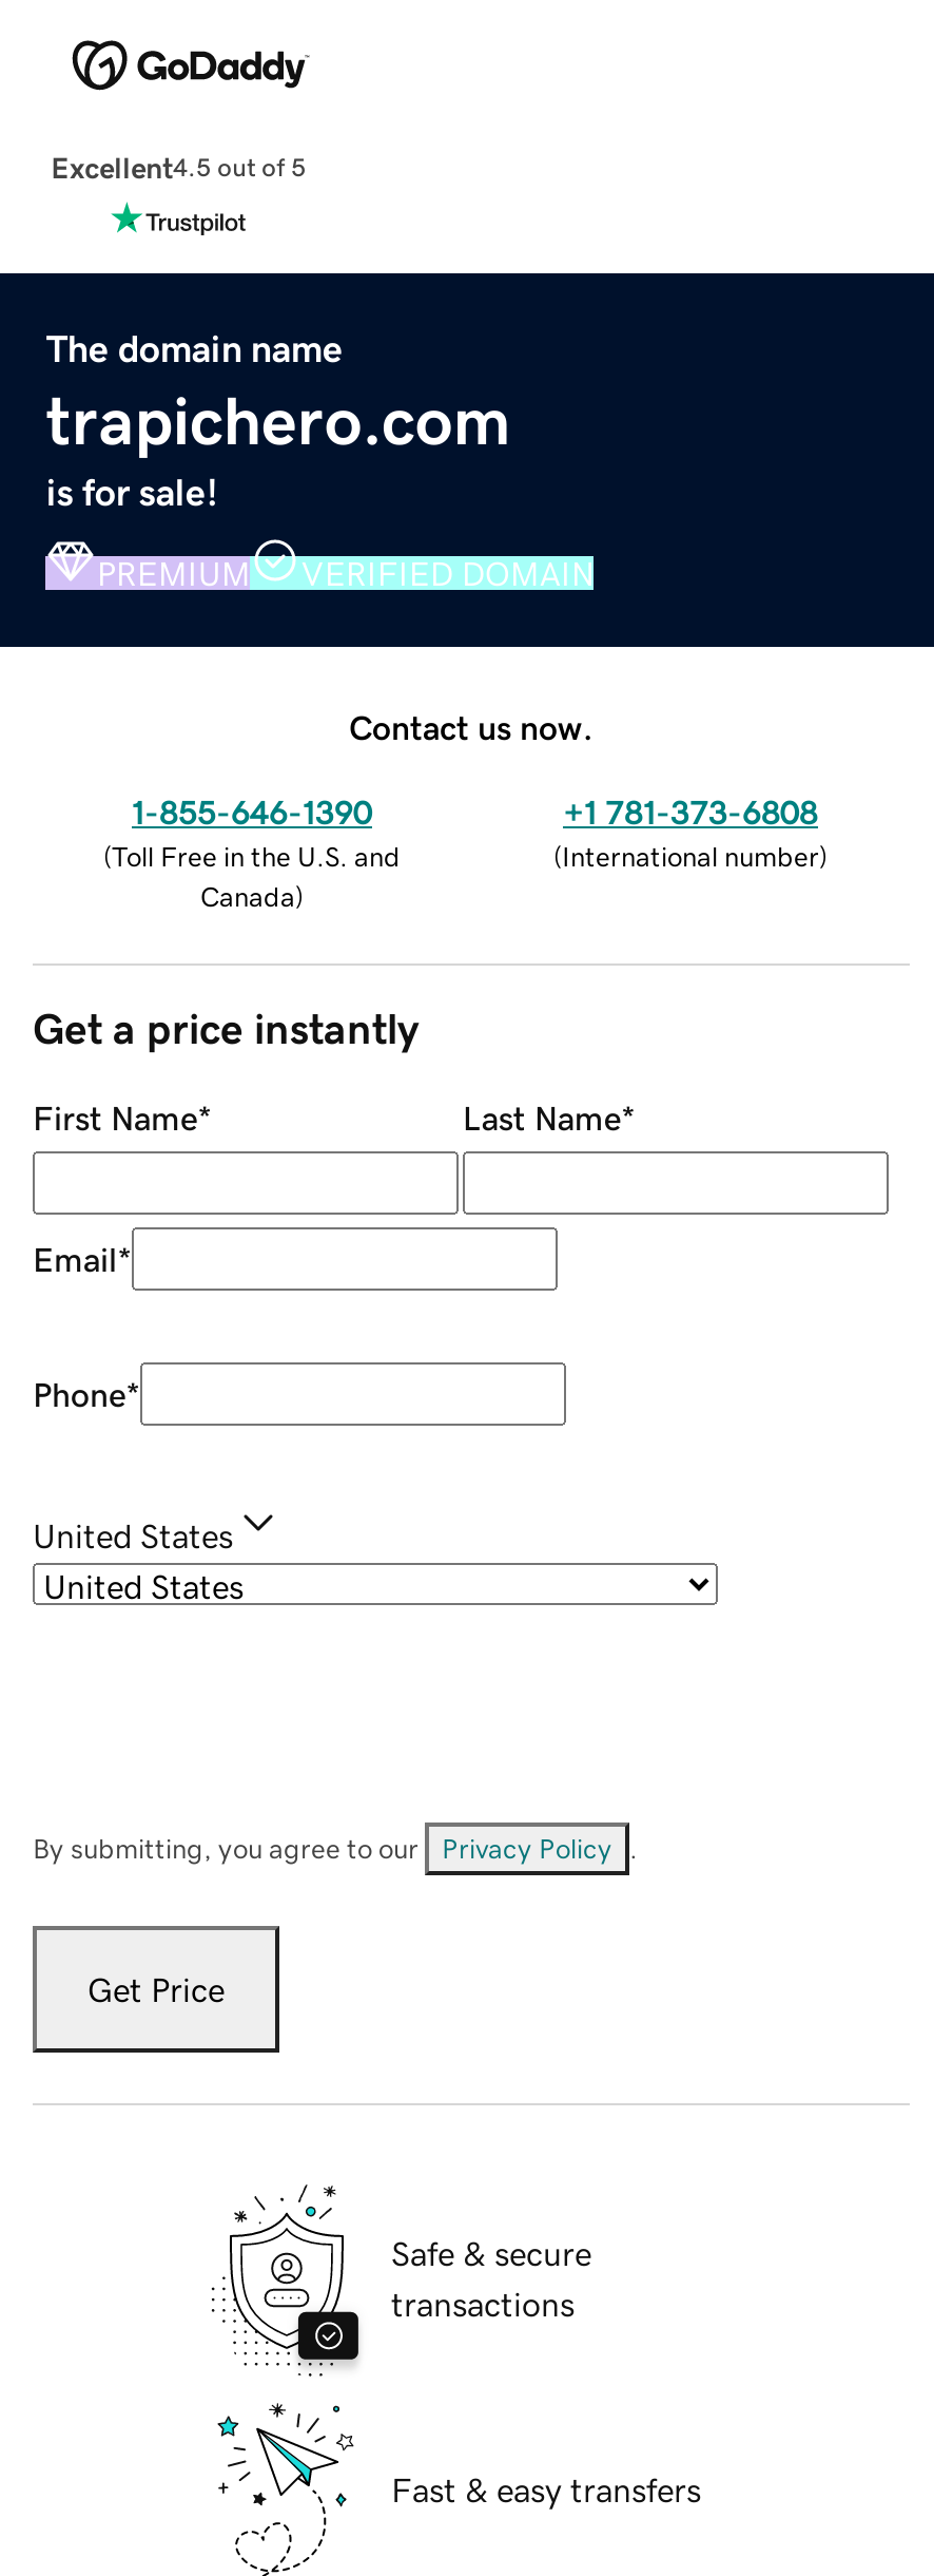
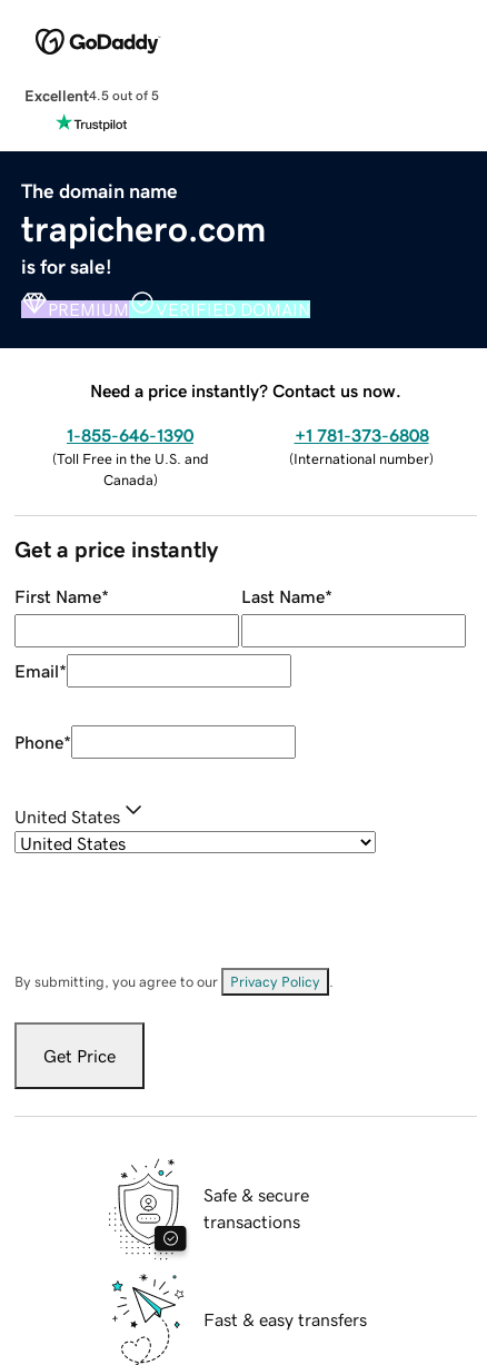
[349,709,594,743] Contact us now. -> [90,381,401,399] Need a price instantly? Contact us now.

